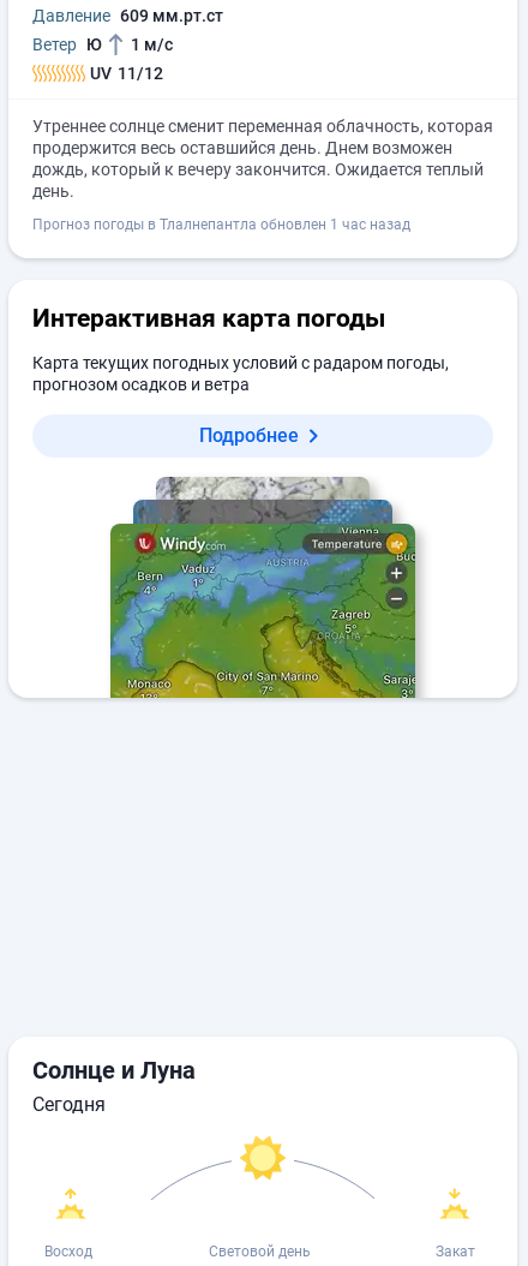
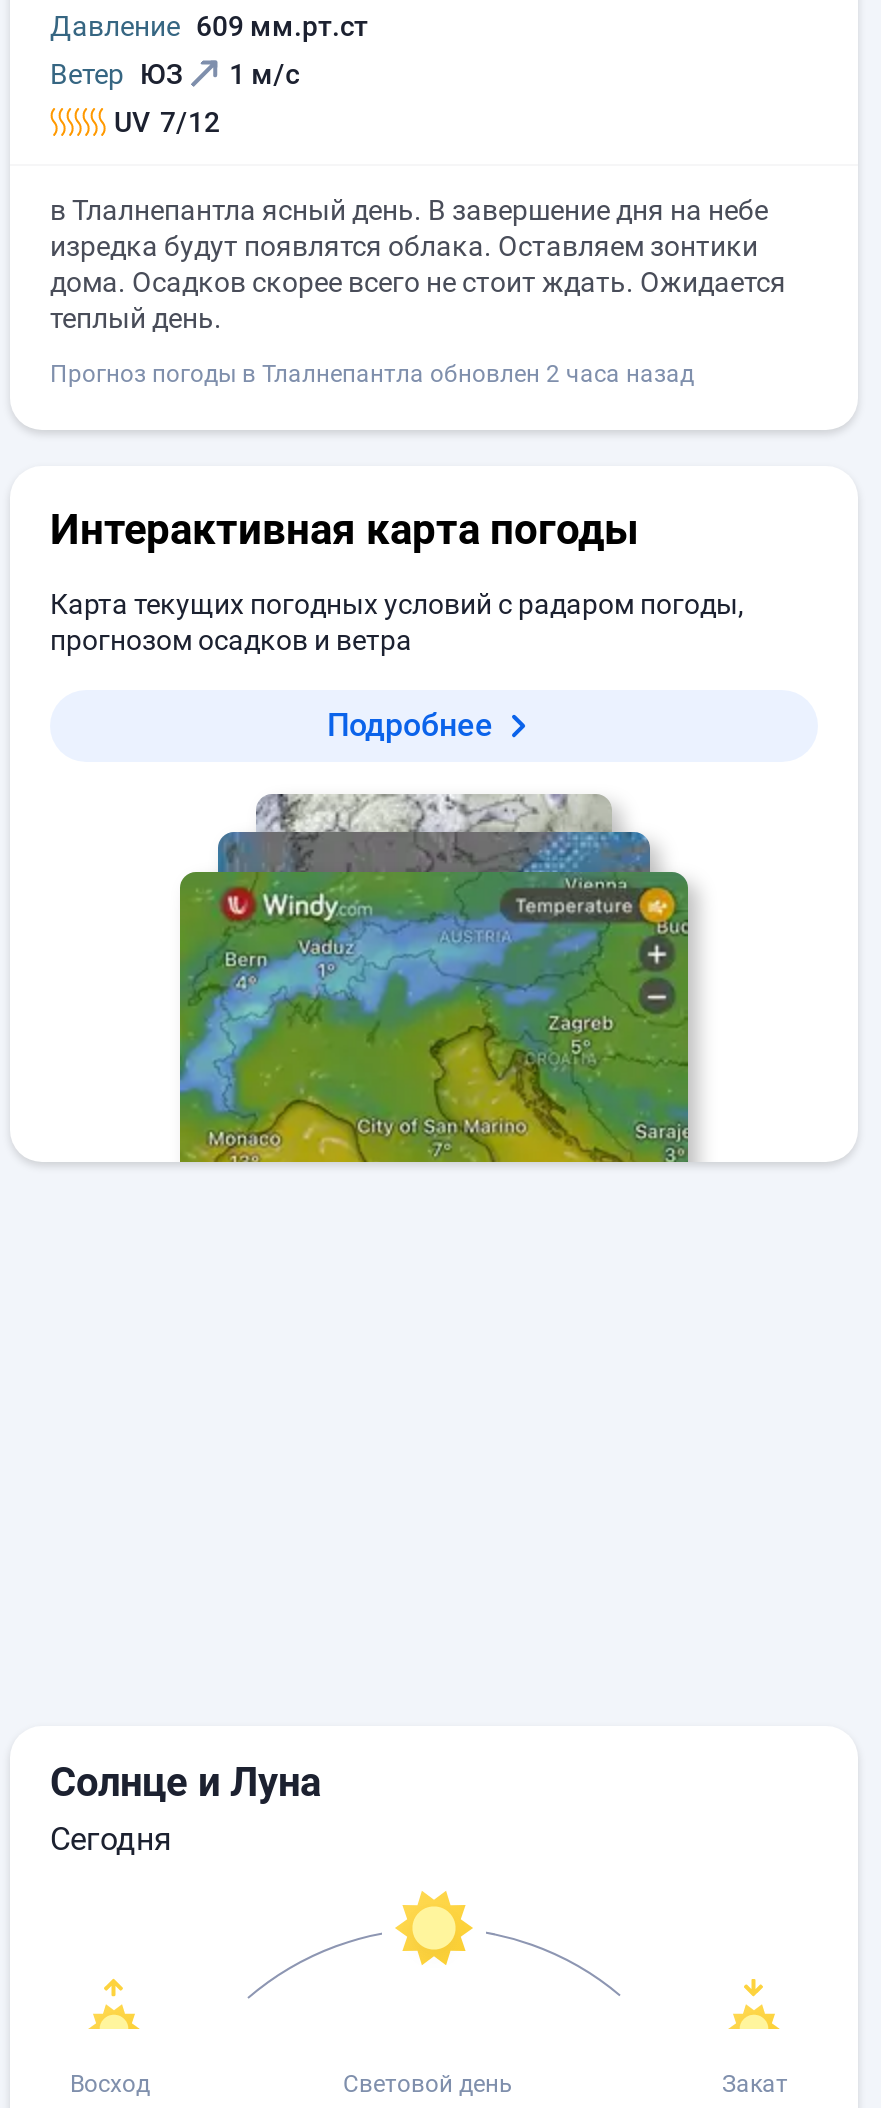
[32,35,106,54] Ветер Ю -> [50,58,188,90] Ветер ЮЗ
[90,64,163,83] UV 11/12 -> [114,106,220,138] UV 7/12
[32,117,493,201] Утреннее солнце сменит переменная облачность, которая | продержится весь оставшийся день. Днем возможен | дождь, который к вечеру закончится. Ожидается теплый | день. -> [50,194,786,334] в Тлалнепантла ясный день. В завершение дня на небе | изредка будут появлятся облака. Оставляем зонтики | дома. Осадков скорее всего не стоит ждать. Ожидается | теплый день.
[32,216,410,233] Прогноз погоды в Тлалнепантла обновлен 1 час назад -> [50,360,694,388] Прогноз погоды в Тлалнепантла обновлен 2 часа назад

